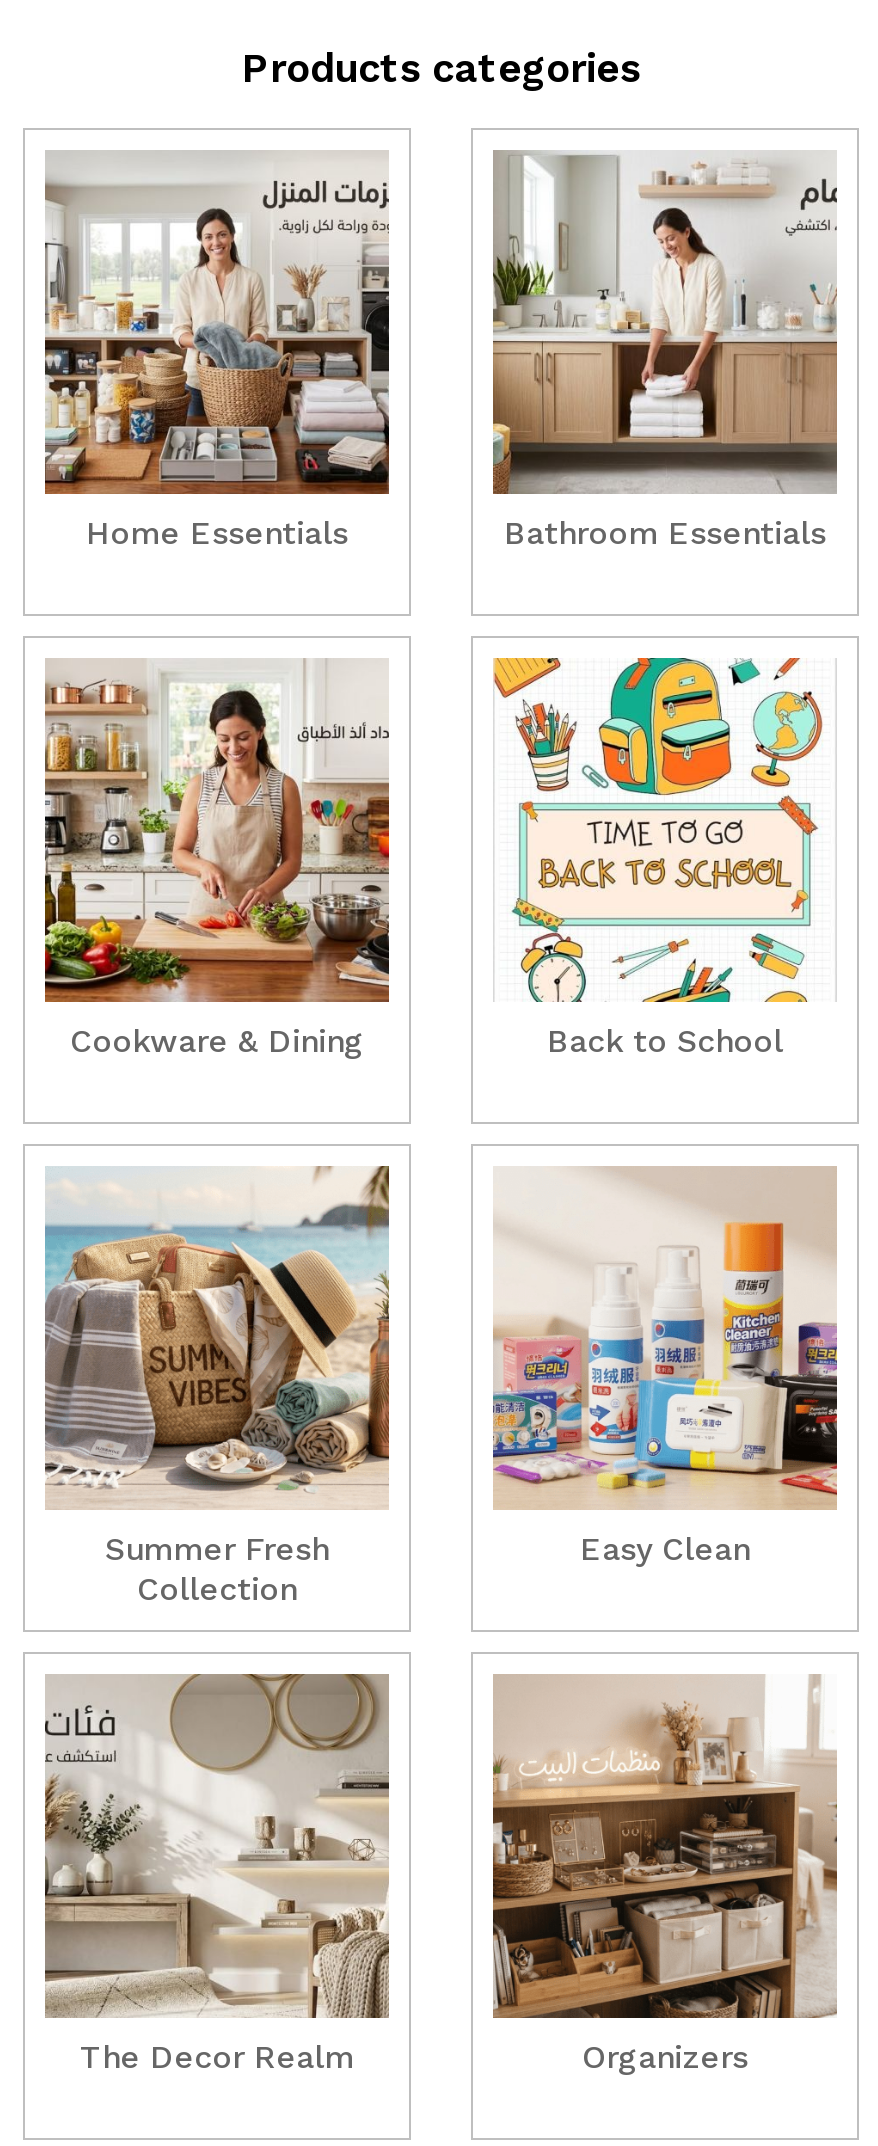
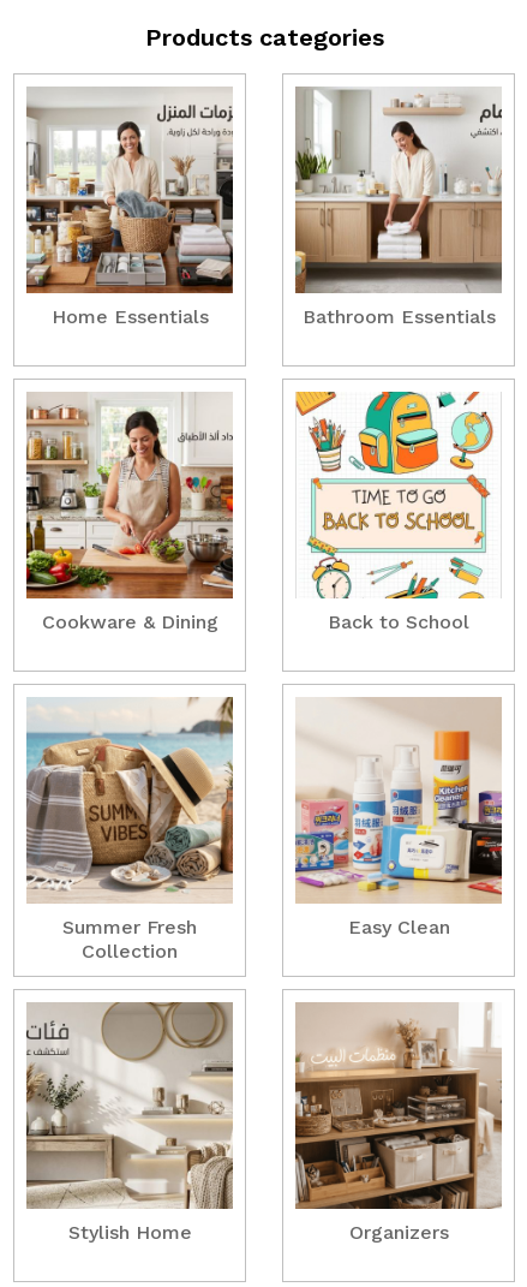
[80,2038,354,2076] The Decor Realm -> [68,1221,191,1244] Stylish Home

